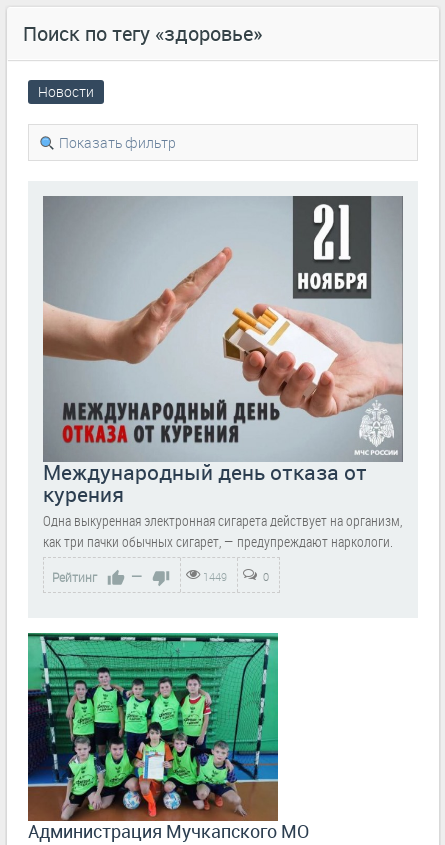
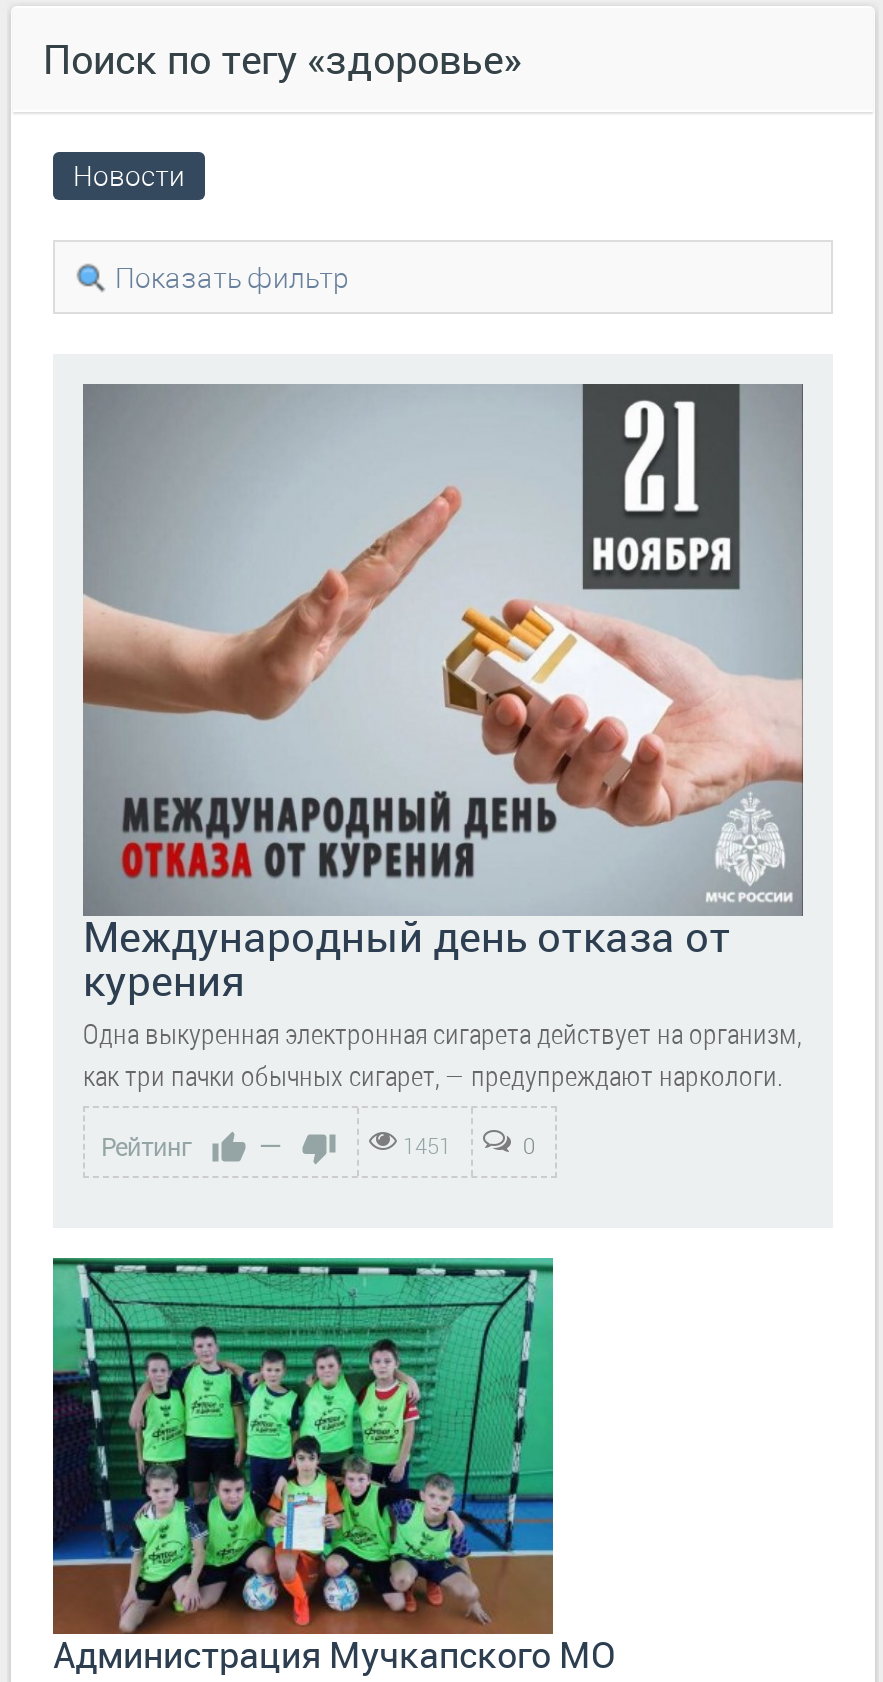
[203,569,227,584] 1449 -> [403,1129,451,1159] 1451

